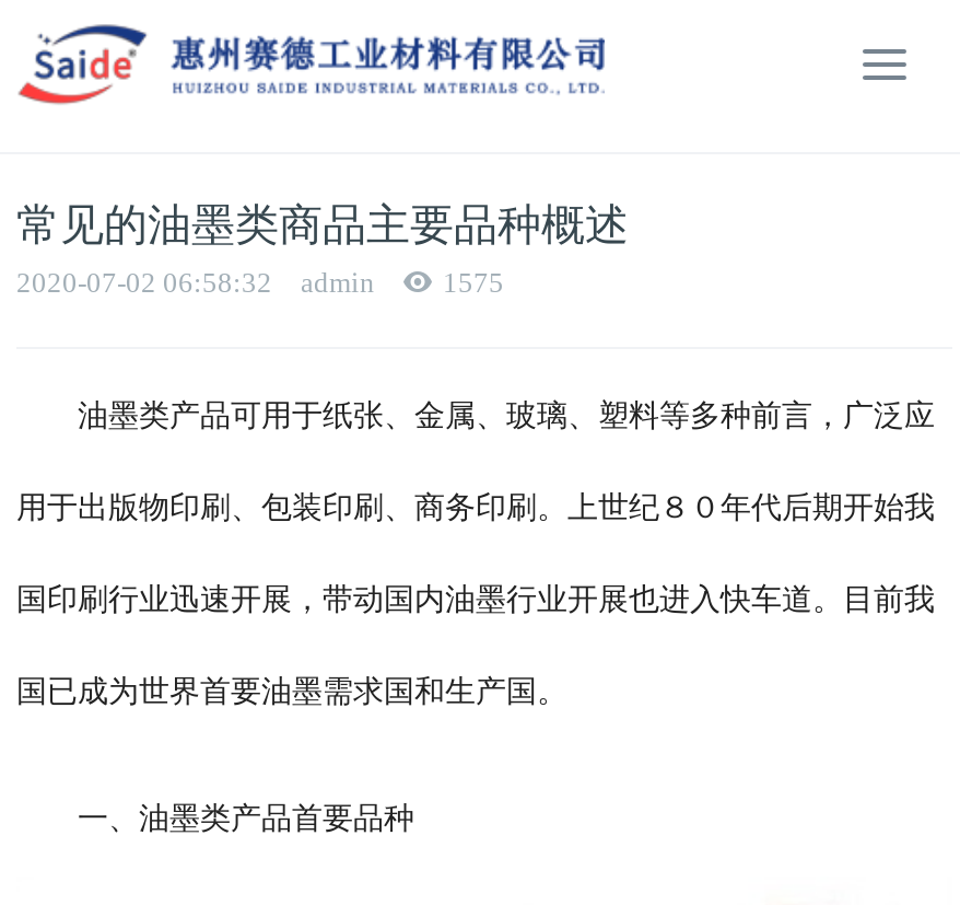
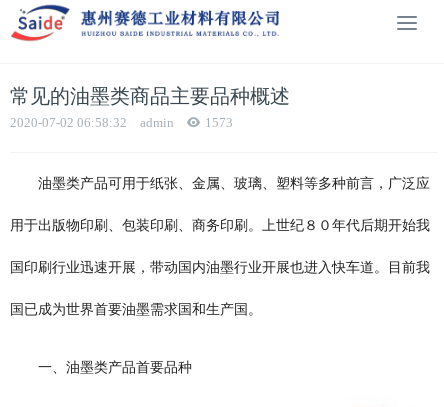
[16,266,504,299] 2020-07-02 06:58:32 admin 1575 -> [10,115,233,130] 2020-07-02 06:58:32 admin 1573

